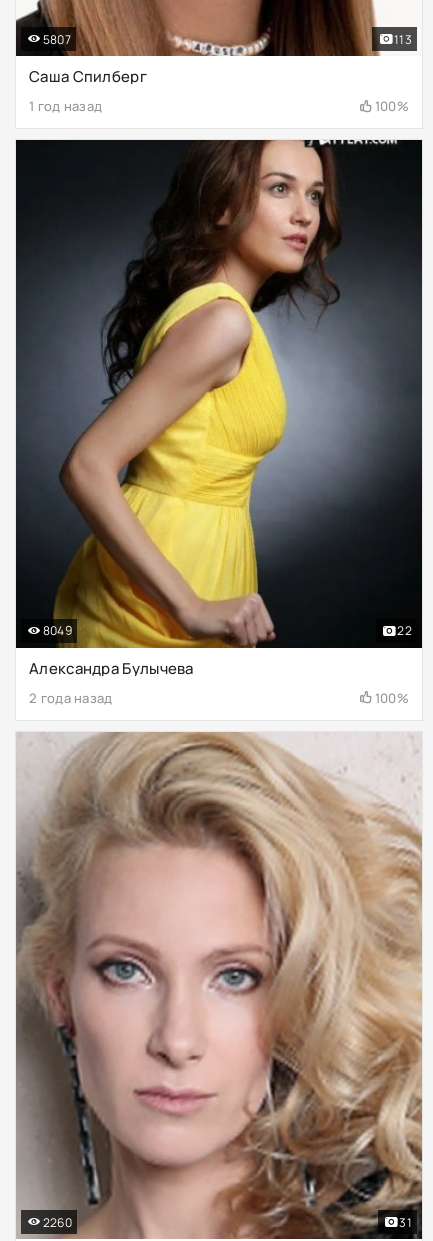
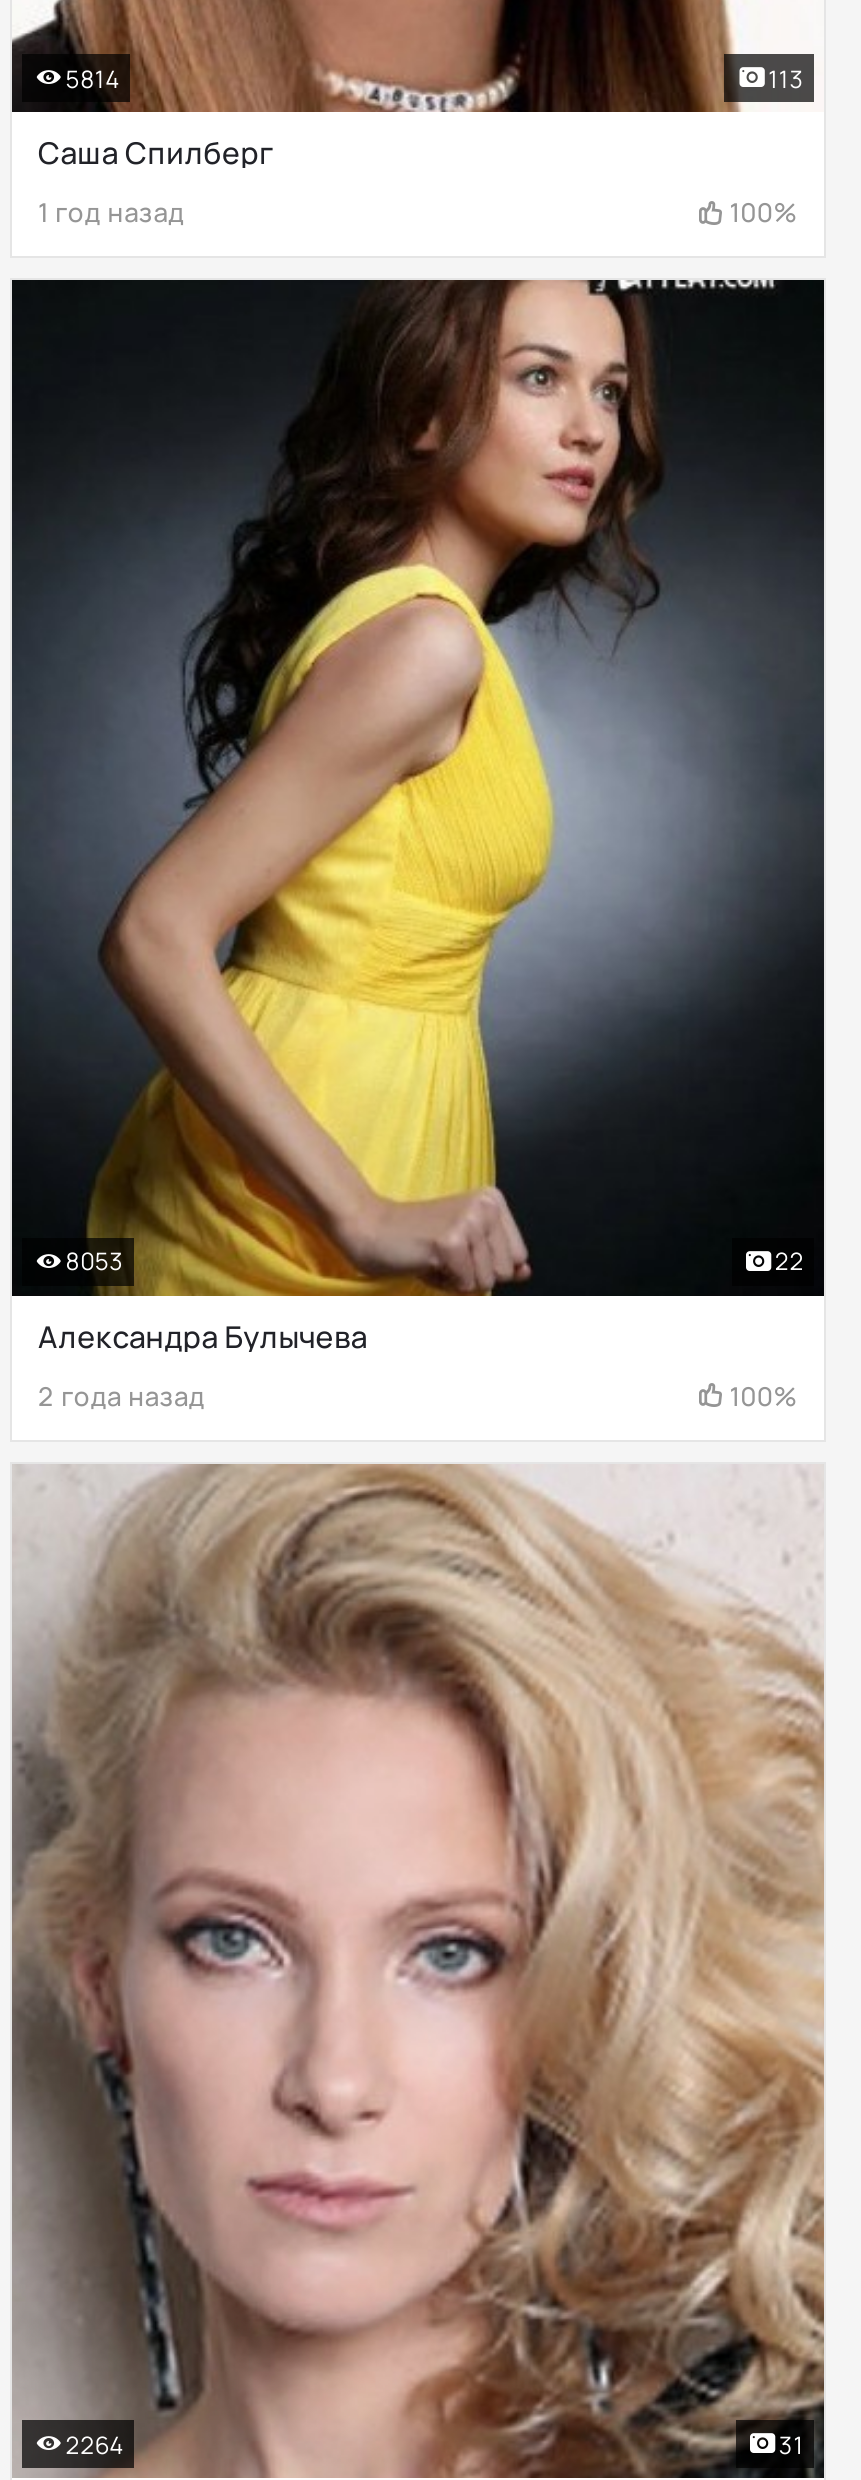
[43,30,71,47] 5807 -> [66,61,120,95] 5814
[43,622,72,639] 8049 -> [66,1244,124,1278] 8053
[43,1213,72,1230] 2260 -> [66,2427,124,2461] 2264

